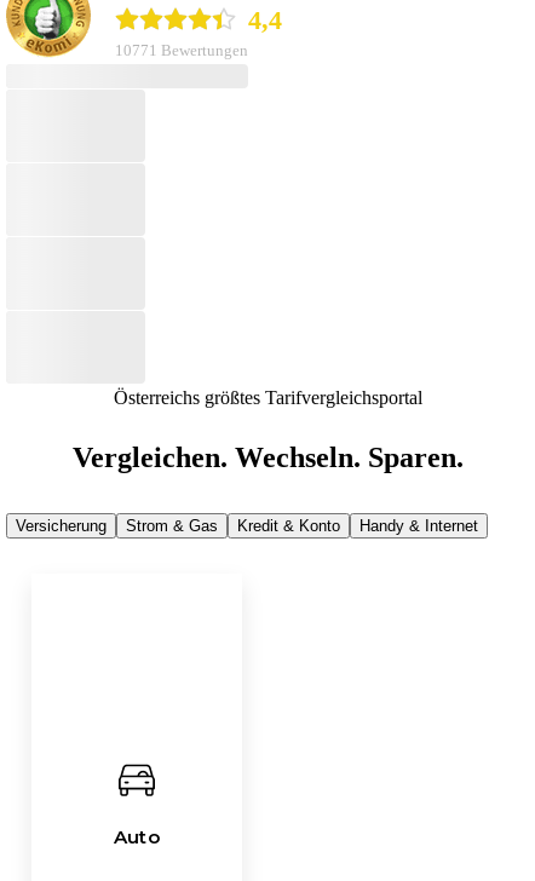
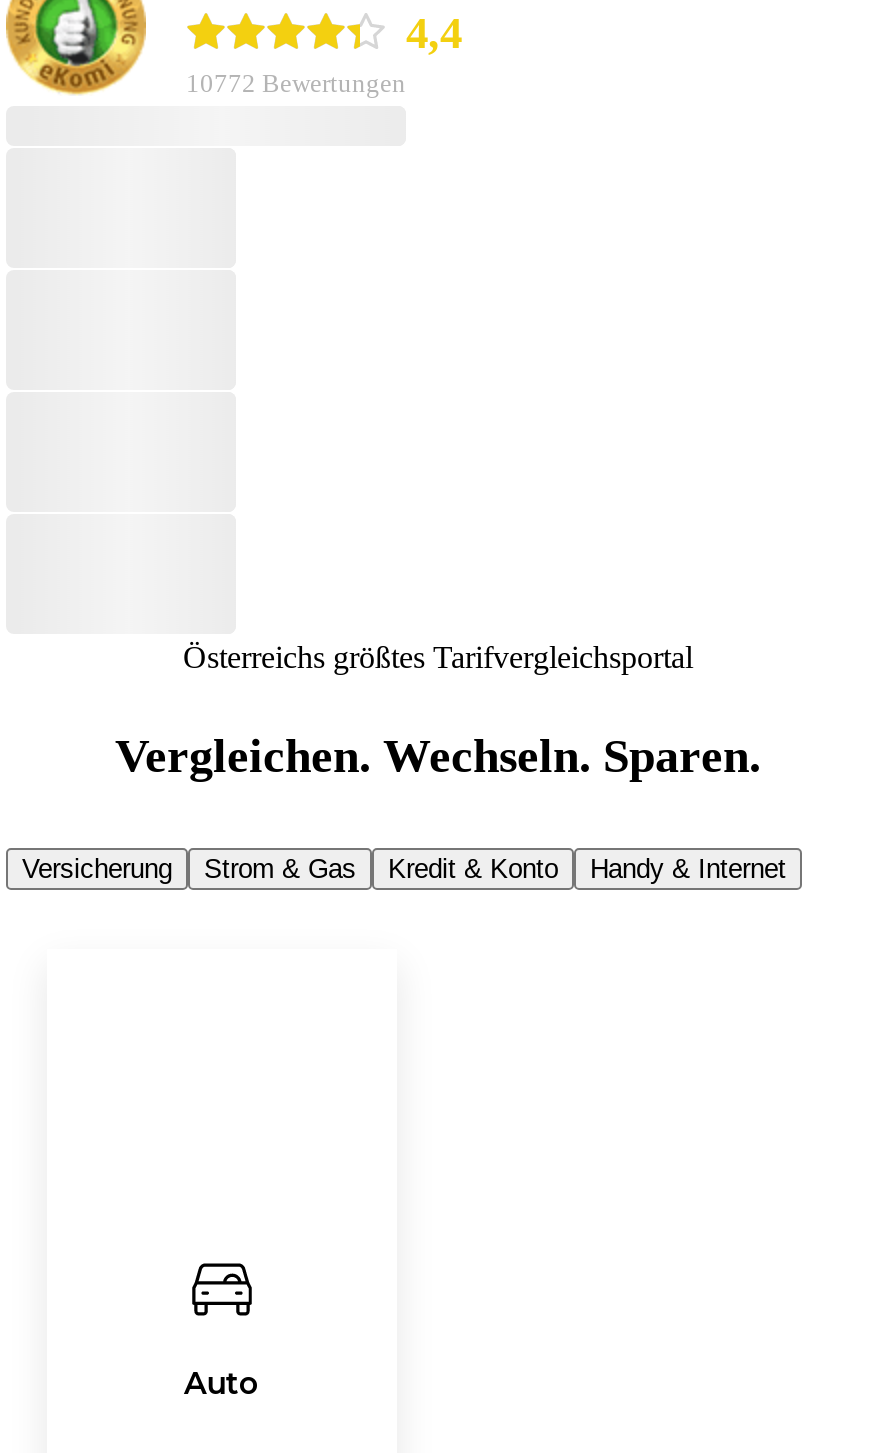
[115,42,248,59] 10771 Bewertungen -> [186,70,406,98] 10772 Bewertungen

